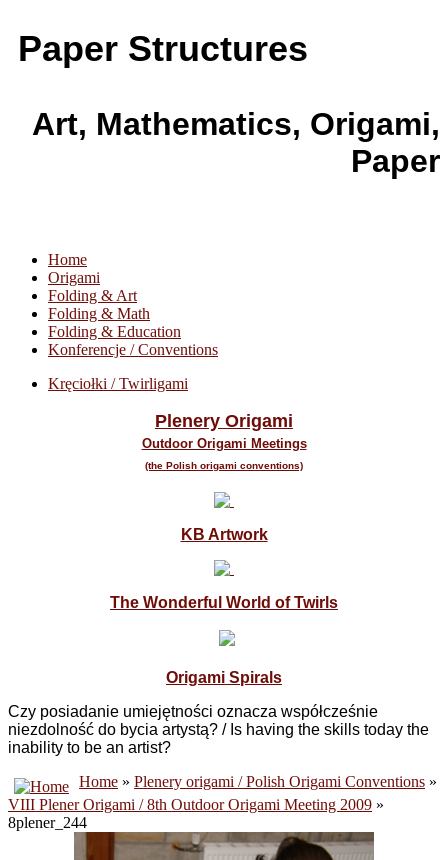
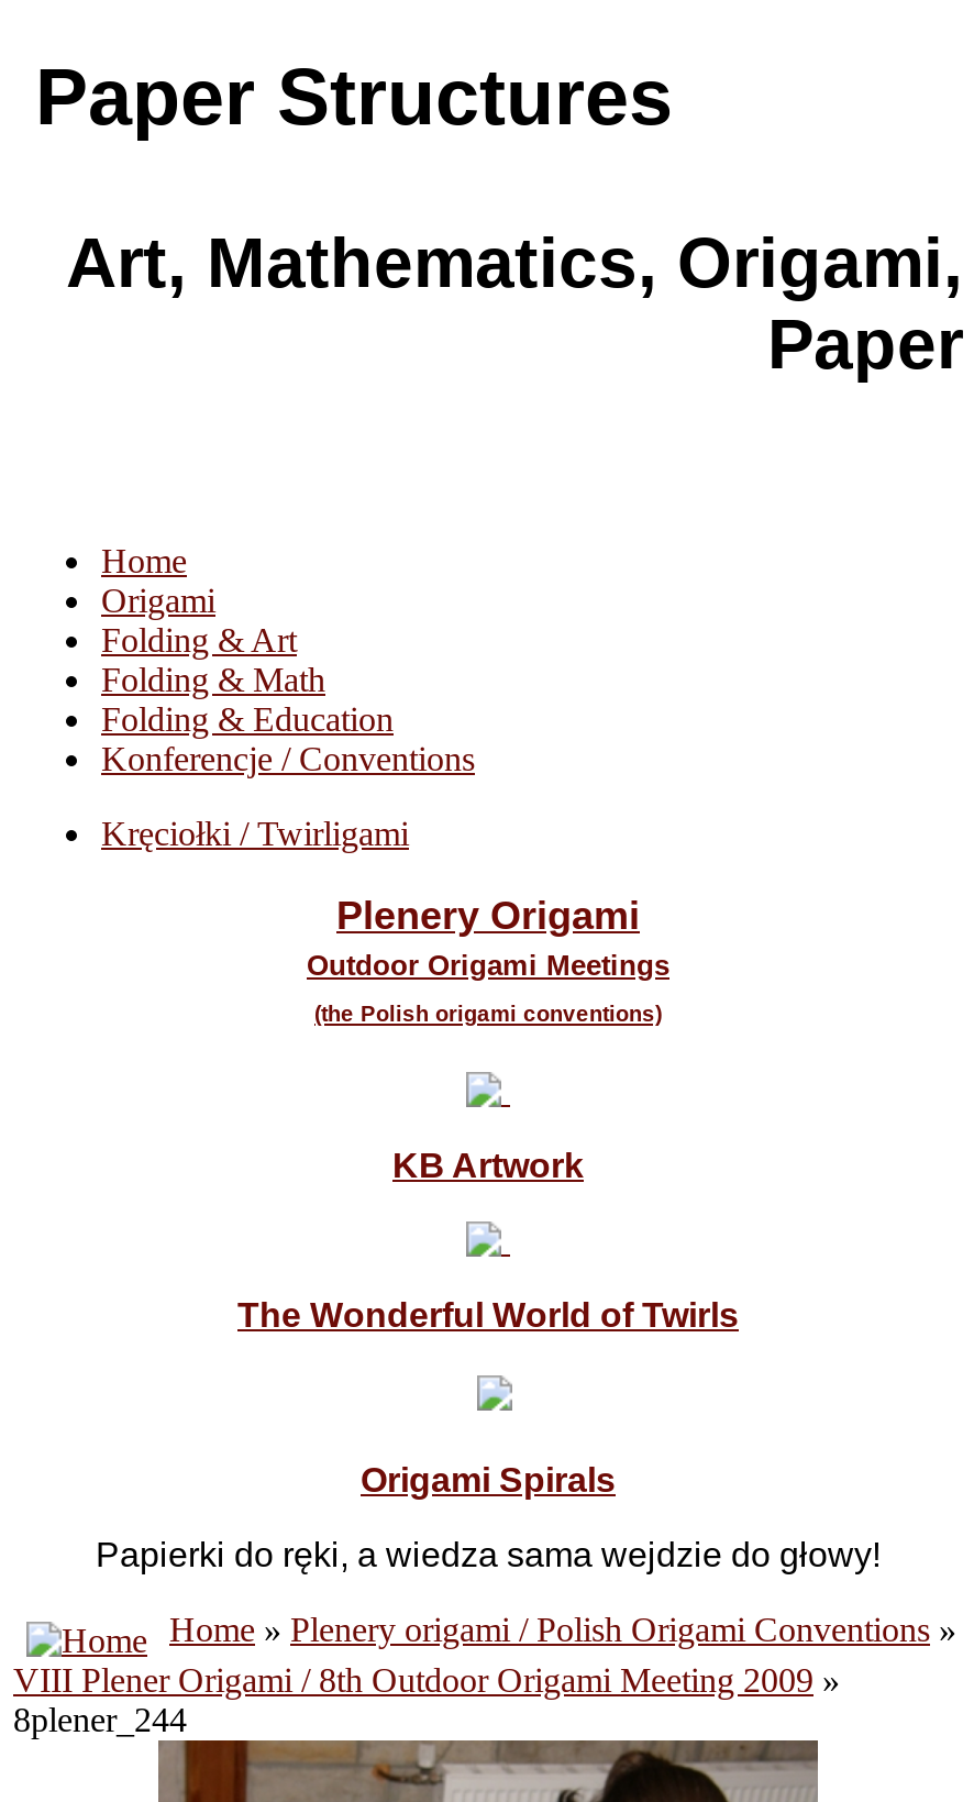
[8,703,429,756] Czy posiadanie umiejętności oznacza współcześnie | niezdolność do bycia artystą? / Is having the skills today the | inability to be an artist? -> [96,1536,881,1573] Papierki do ręki, a wiedza sama wejdzie do głowy!

